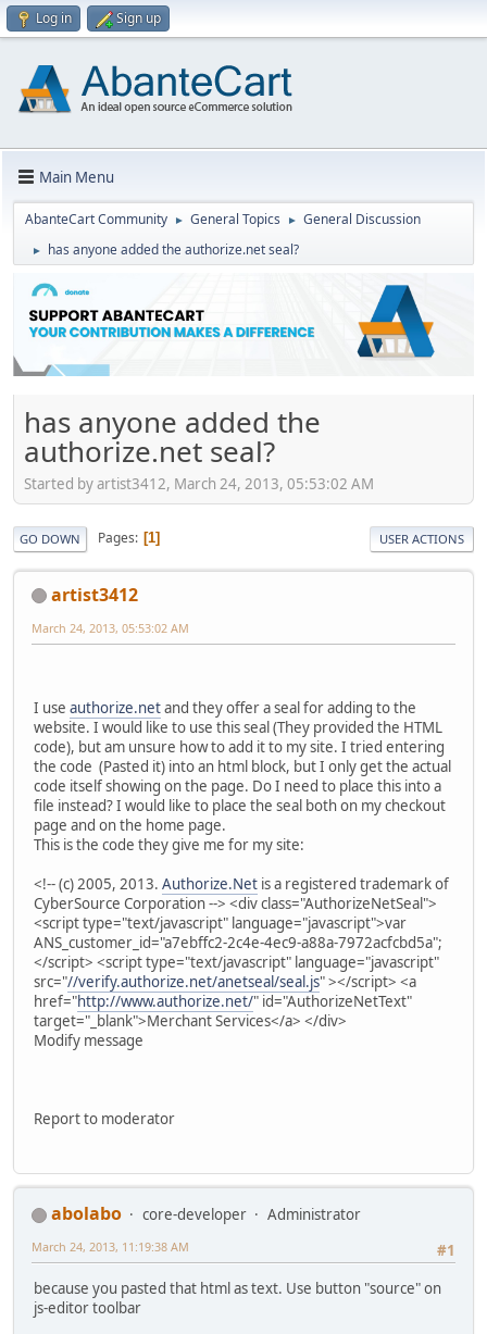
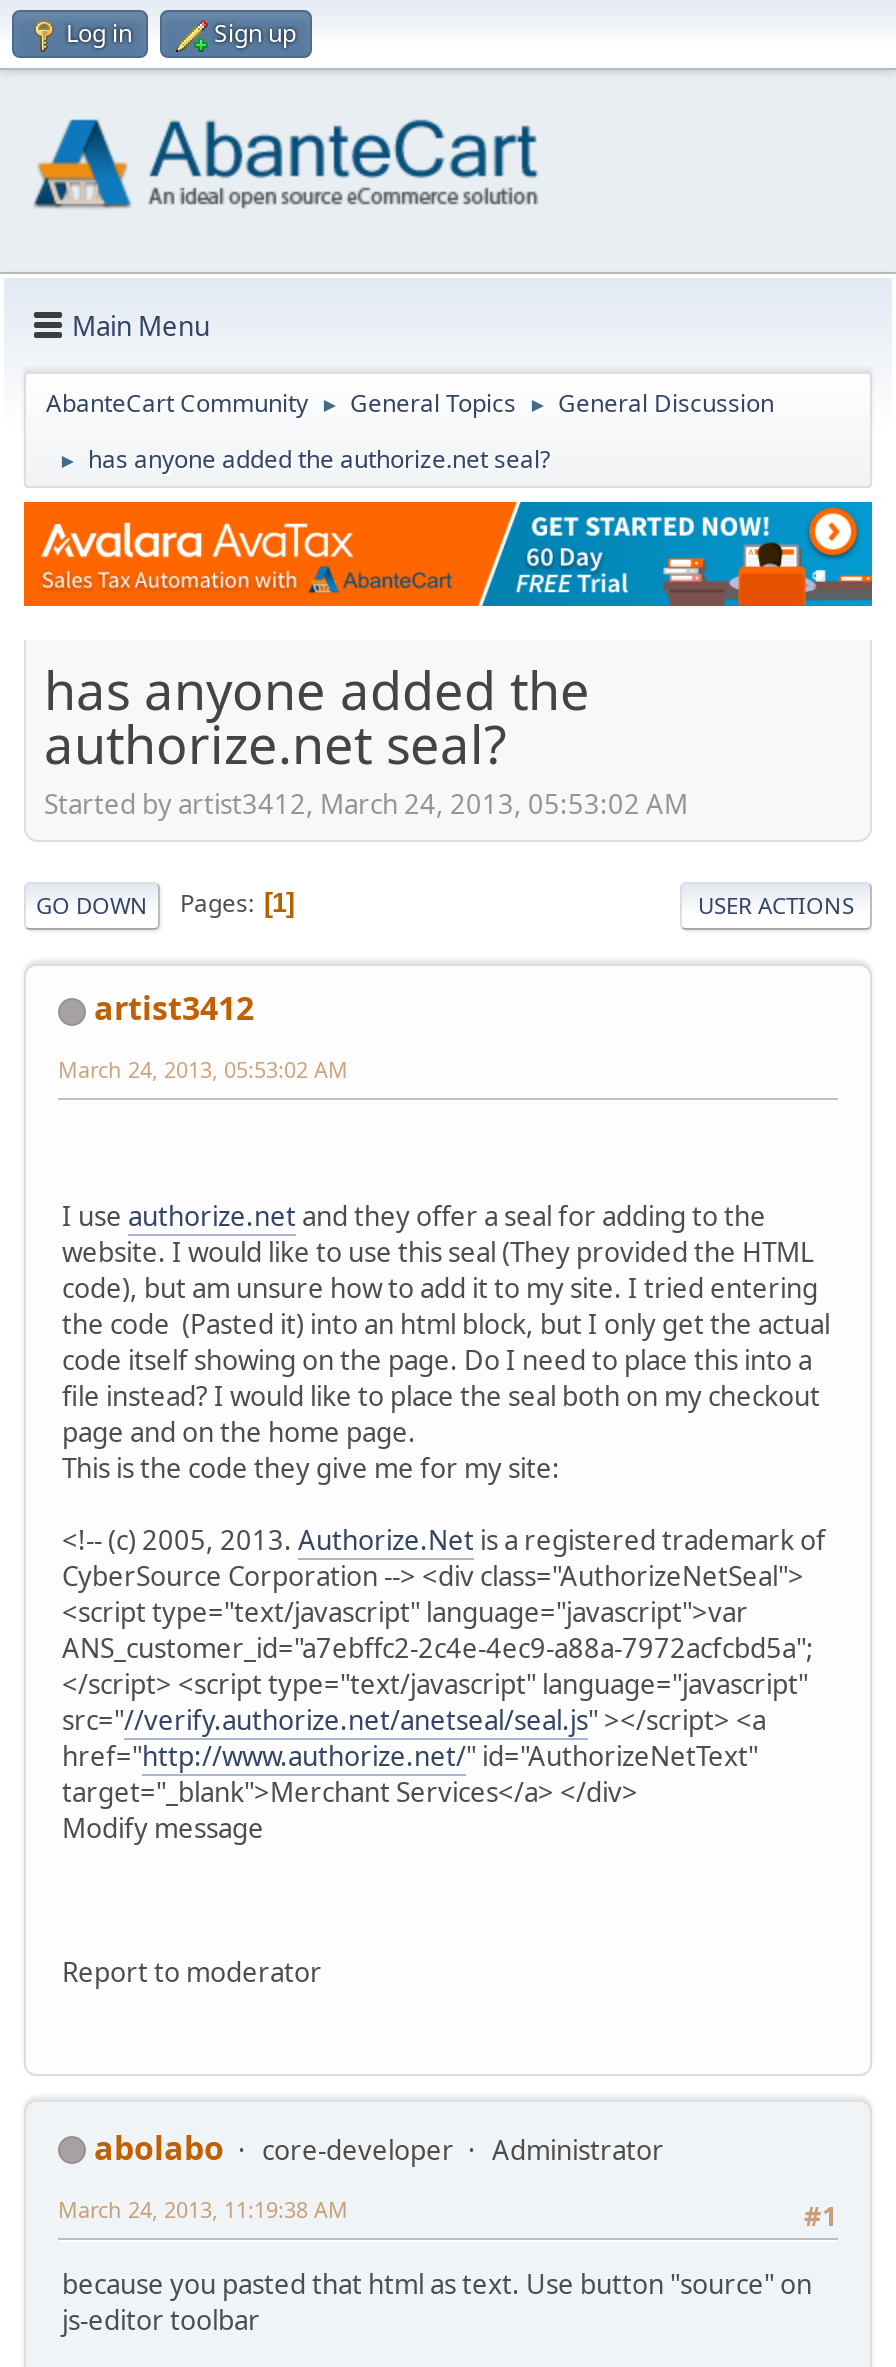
[13,282,474,377] [image] -> [22,500,874,608] [image]

